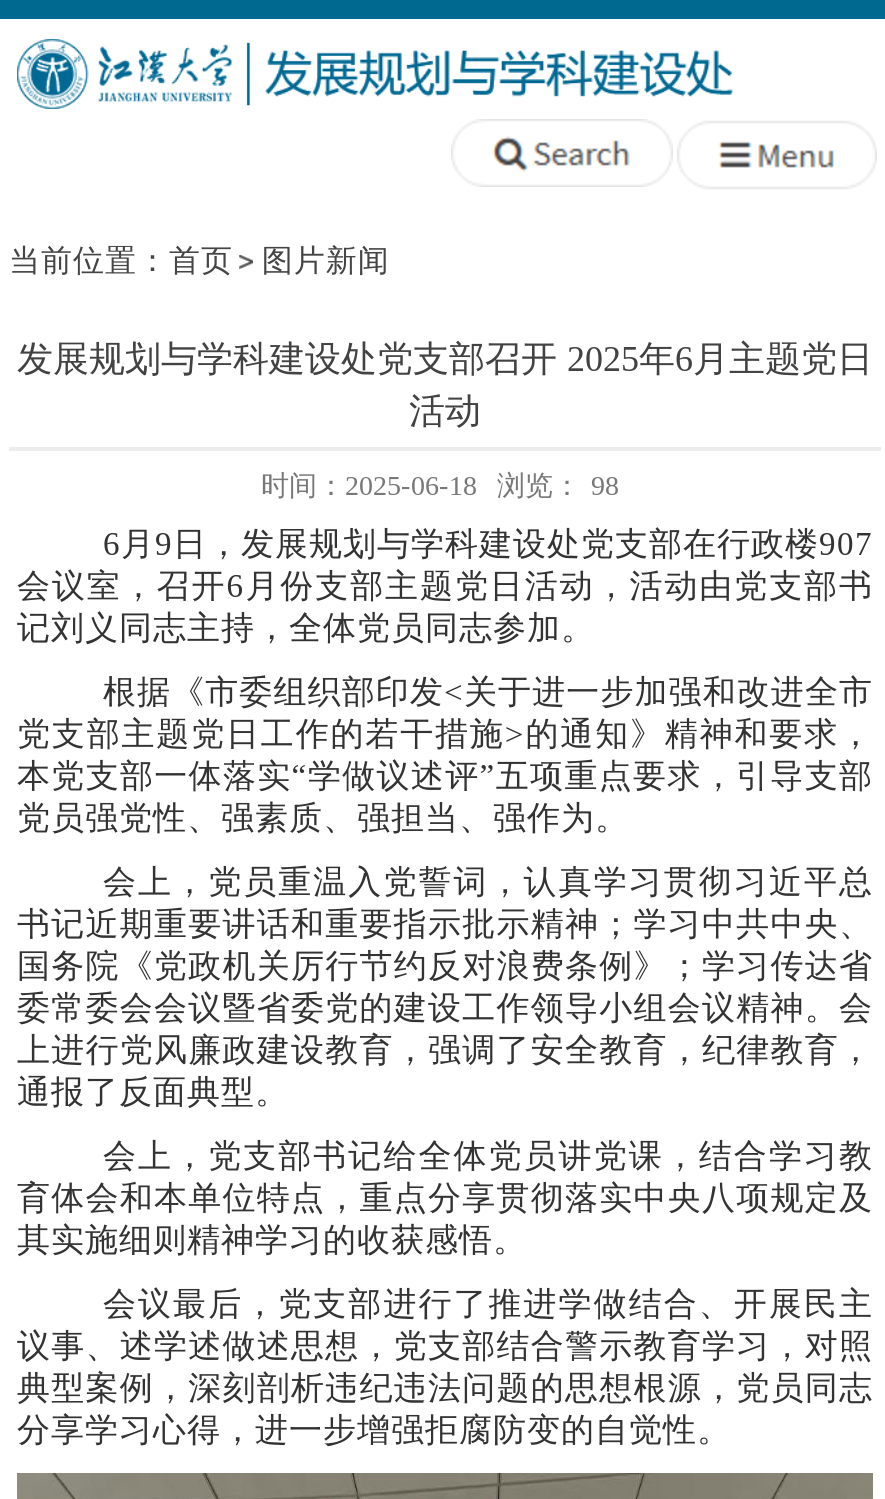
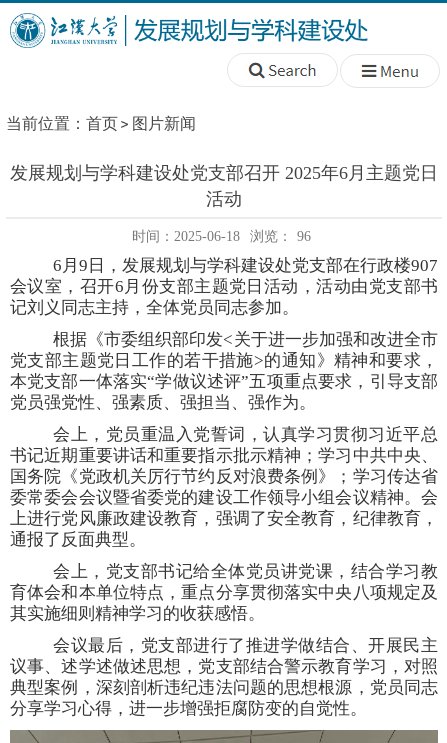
[261,471,619,501] 时间：2025-06-18 浏览： 98 -> [132,229,311,244] 时间：2025-06-18 浏览： 96

